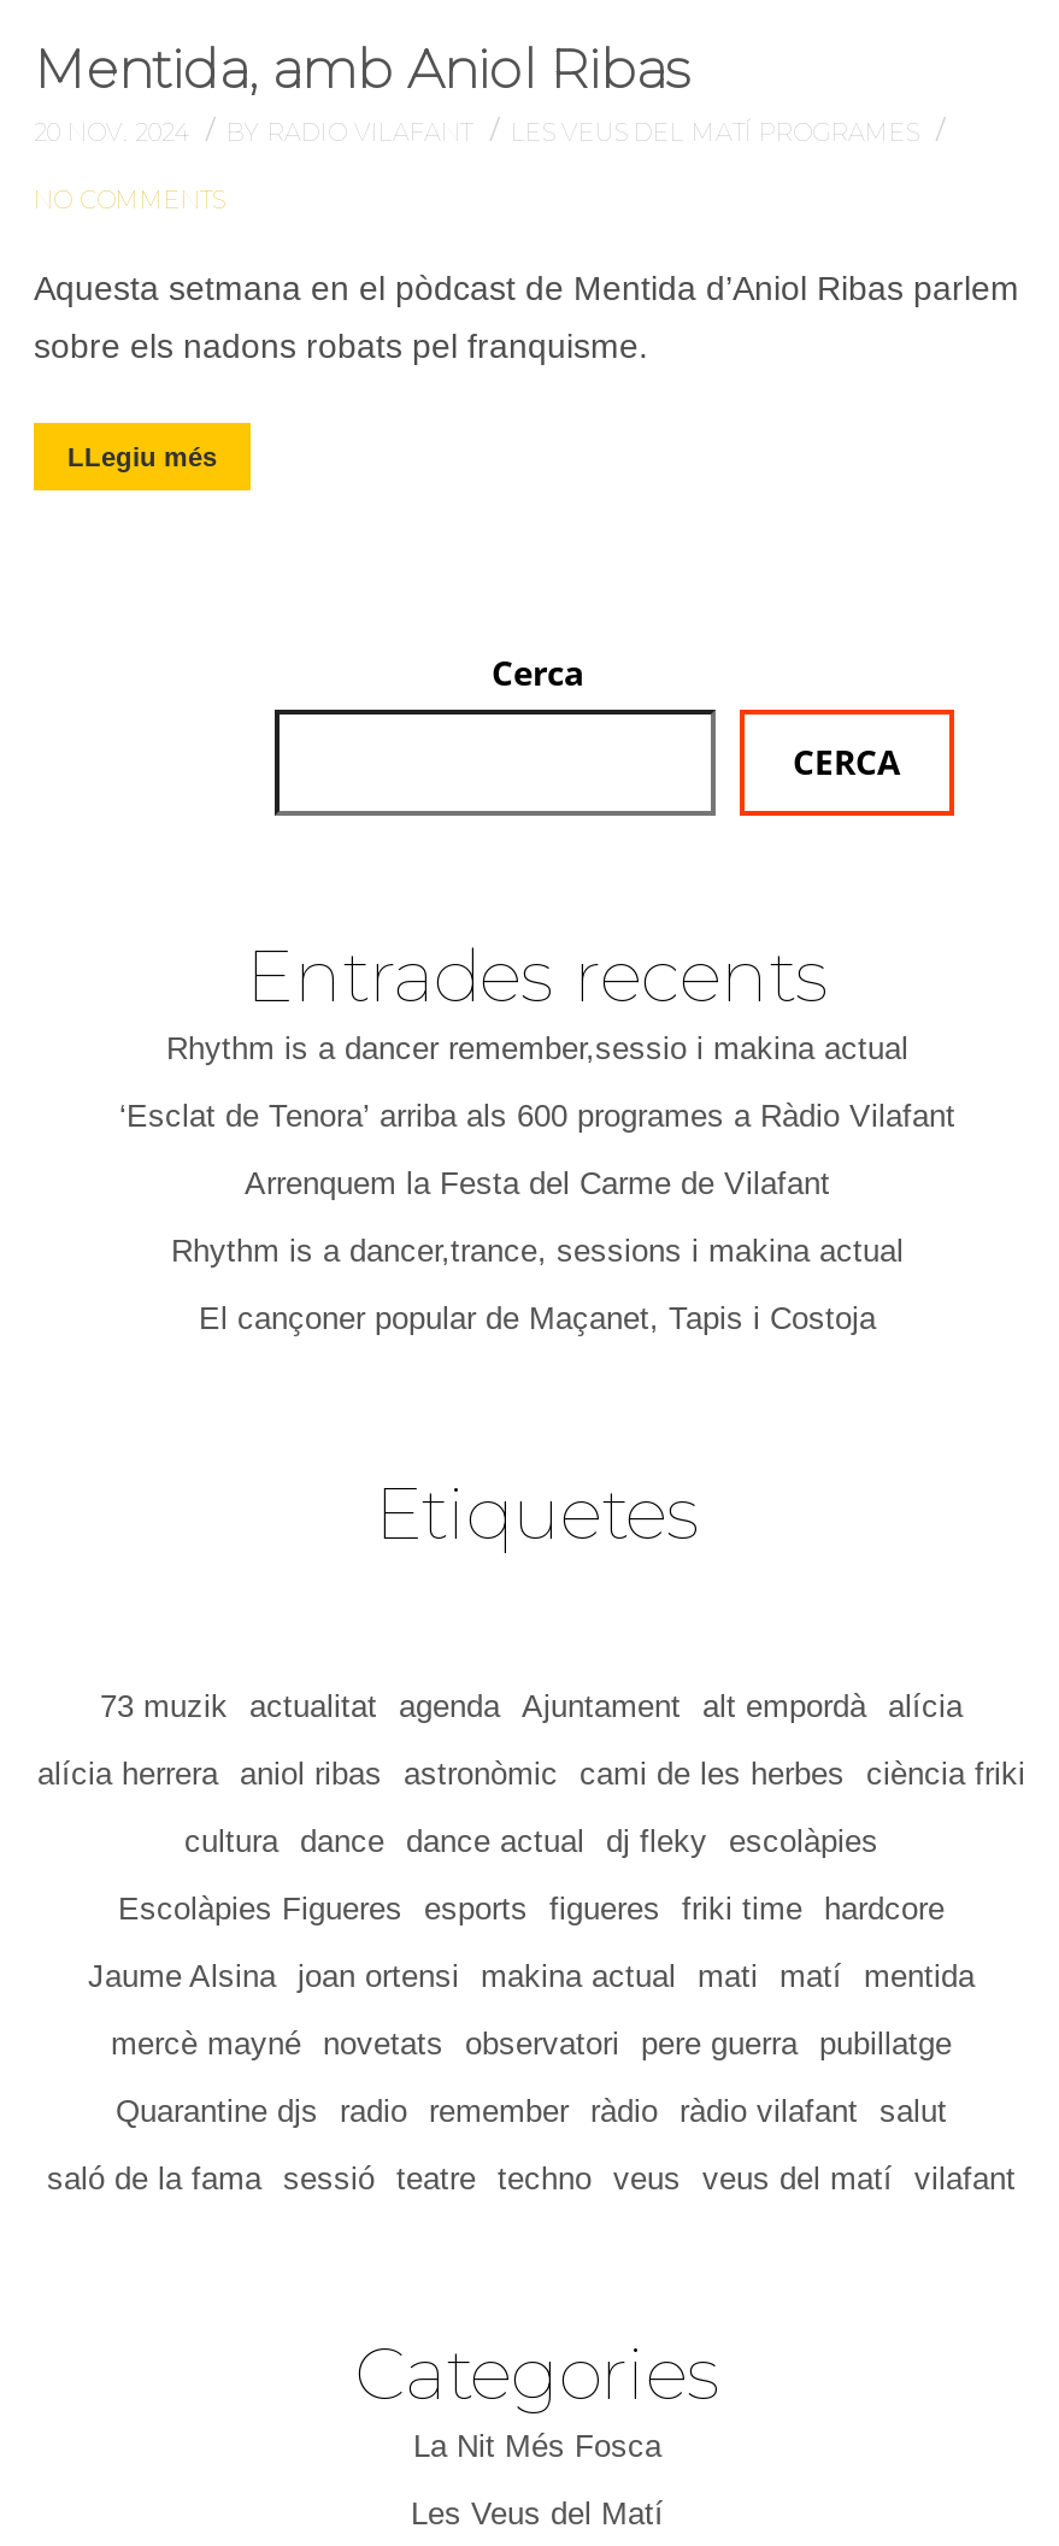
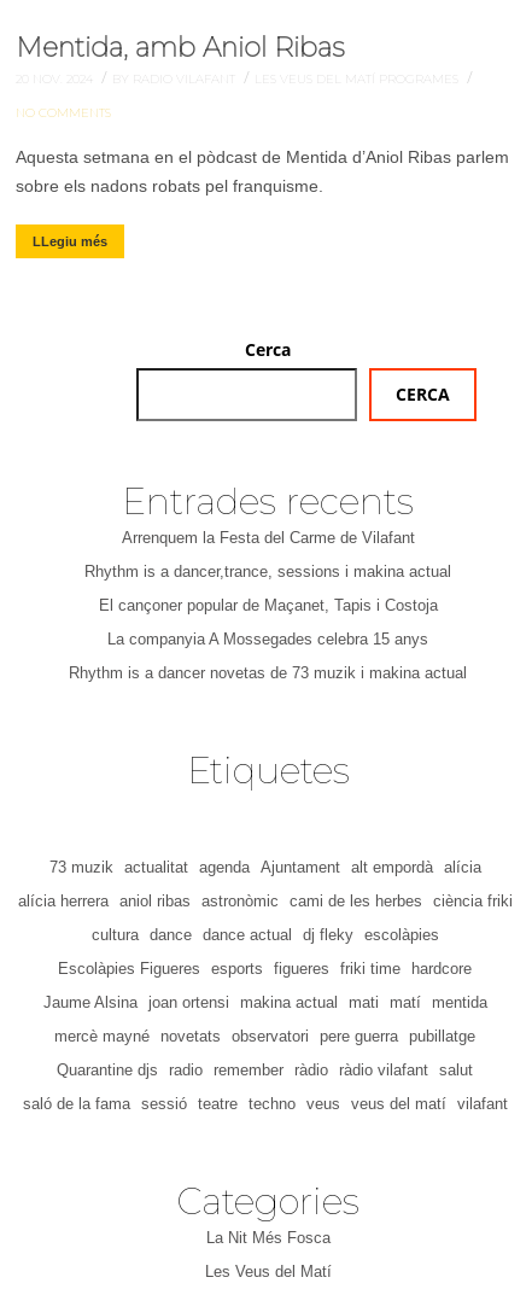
[119,1030,955,1134] Rhythm is a dancer remember,sessio i makina actual | ‘Esclat de Tenora’ arriba als 600 programes a Ràdio Vilafant -> none
moved [171,1165,904,1336] -> [84,529,451,614]: Arrenquem la Festa del Carme de Vilafant | Rhythm is a dancer,trance, sessions i makina actual | El cançoner popular de Maçanet, Tapis i Costoja
none -> [69,630,467,682] La companyia A Mossegades celebra 15 anys | Rhythm is a dancer novetas de 73 muzik i makina actual

